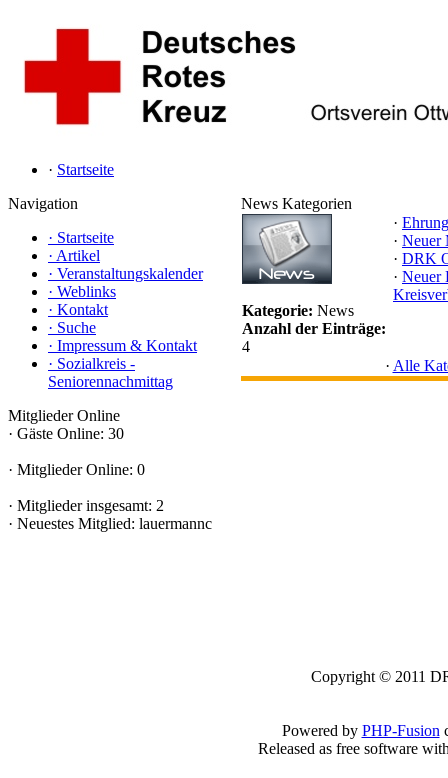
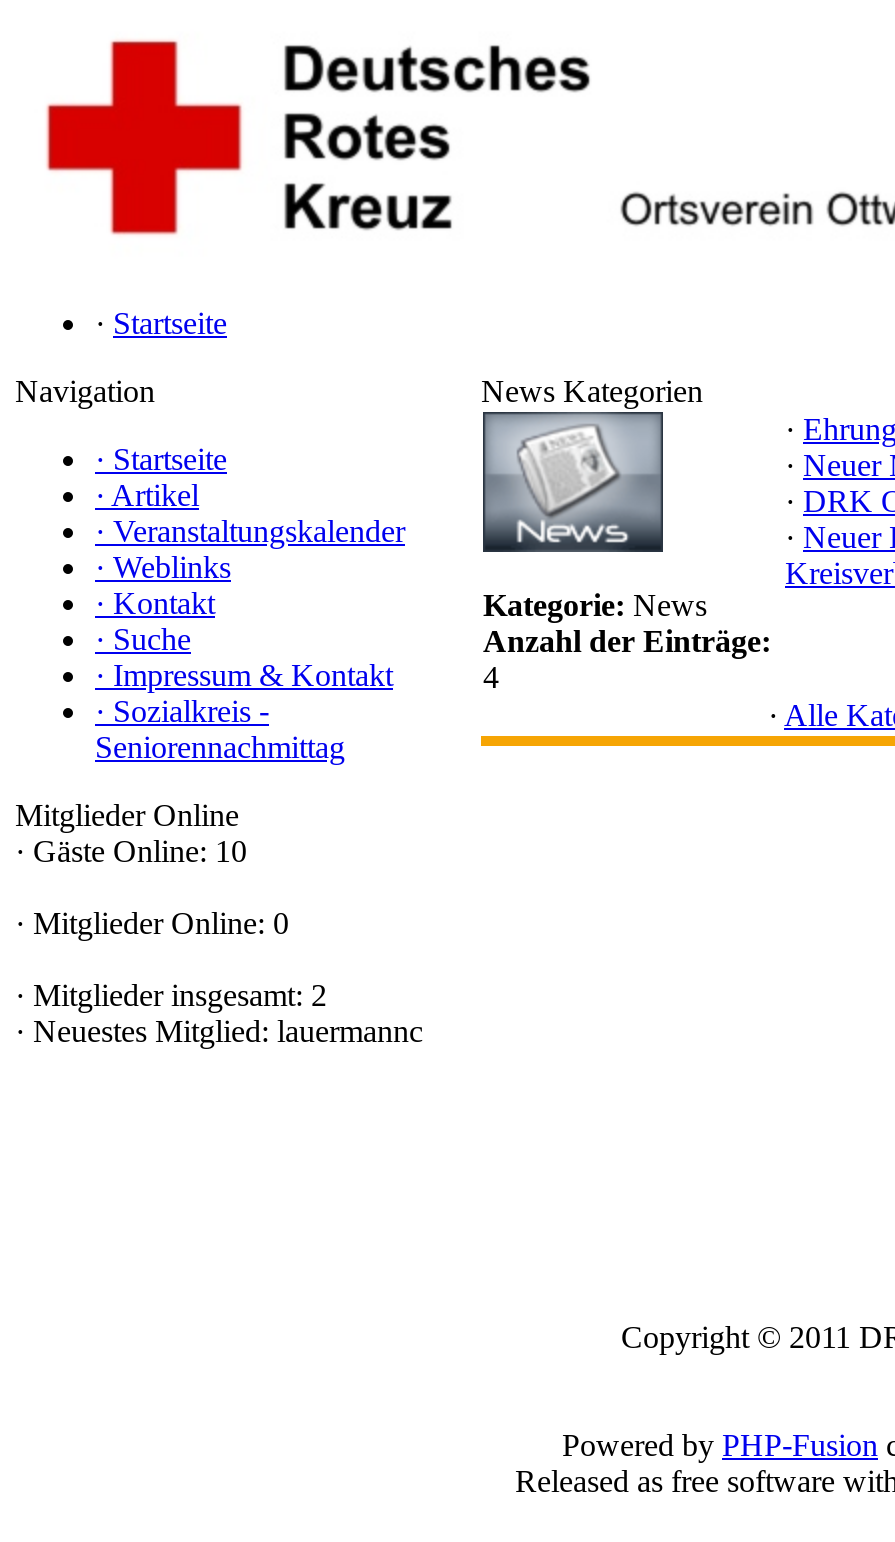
[8,425,124,442] · Gäste Online: 30 -> [15,834,247,868] · Gäste Online: 10

